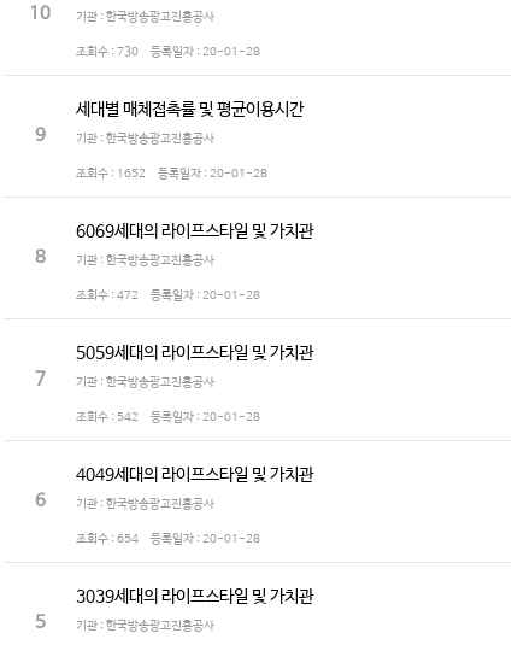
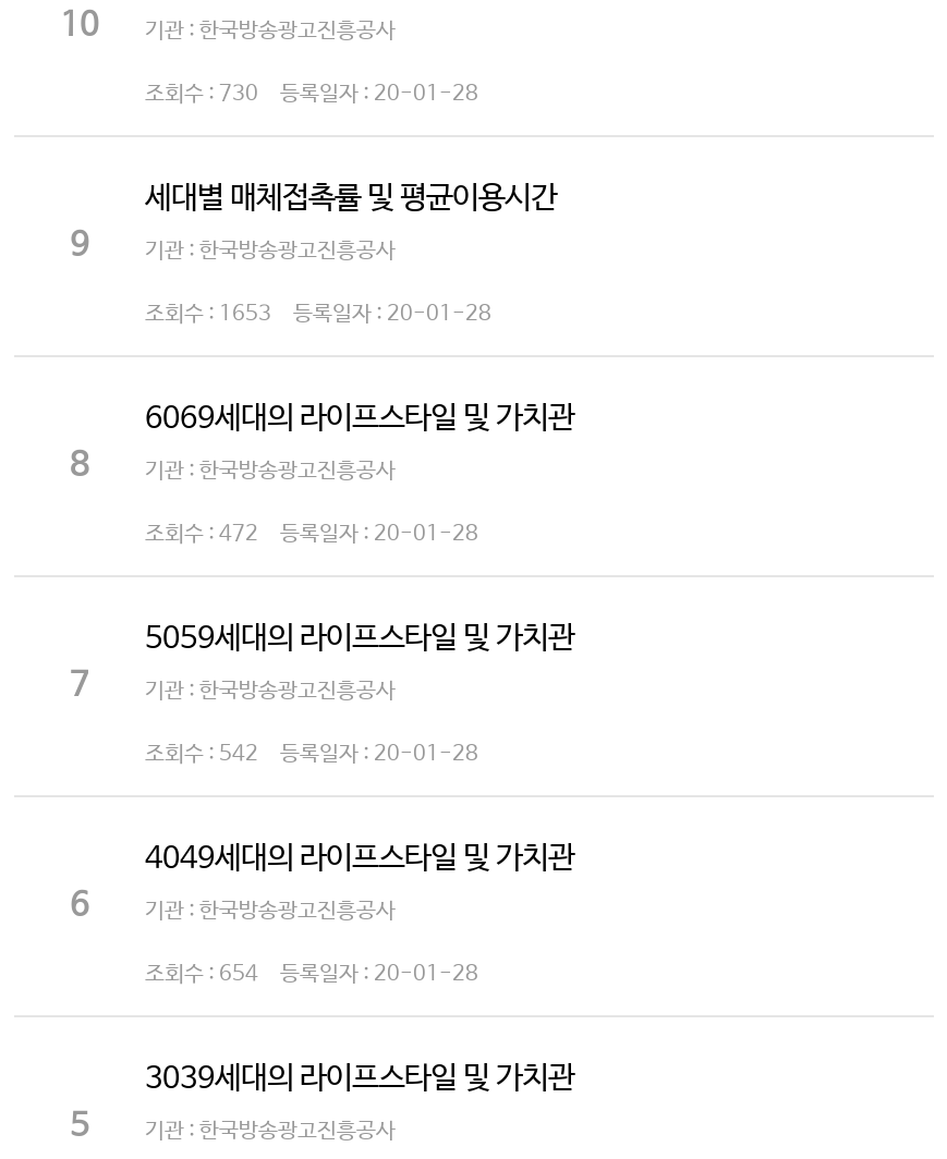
[76,166,267,181] 조회수 : 1652 등록일자 : 20-01-28 -> [145,301,491,327] 조회수 : 1653 등록일자 : 20-01-28

